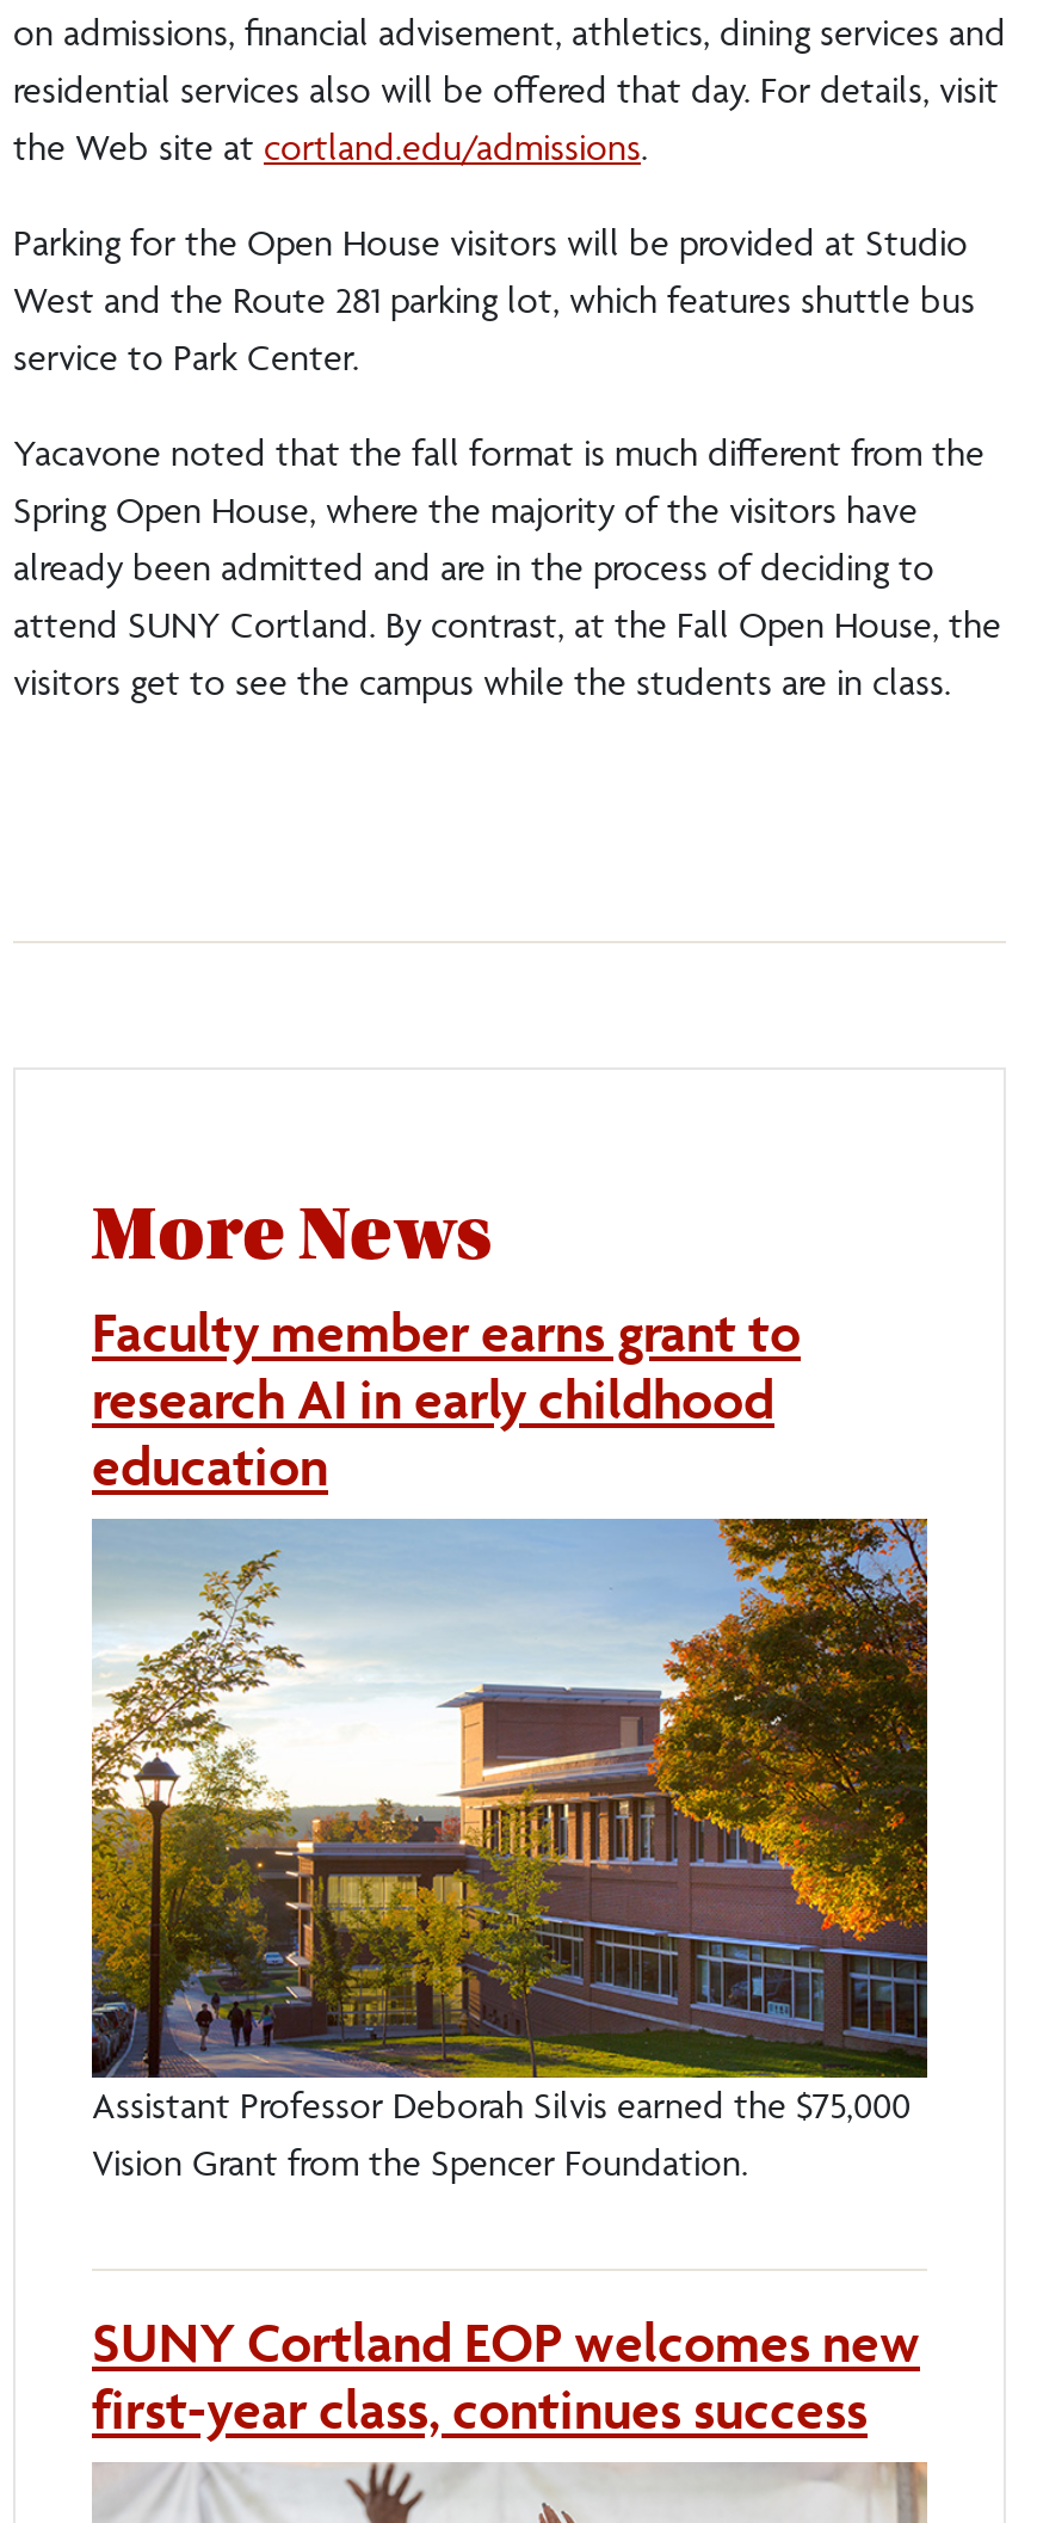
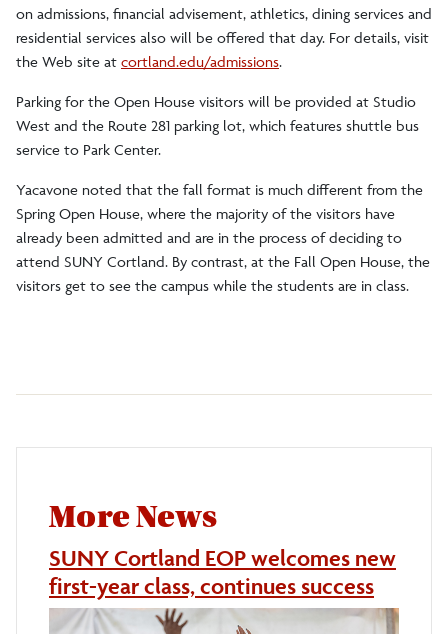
[92,1300,801,1501] Faculty member earns grant to | research AI in early childhood | education -> none
[89,1514,930,2185] [image] | Assistant Professor Deborah Silvis earned the $75,000 | Vision Grant from the Spencer Foundation. -> none

